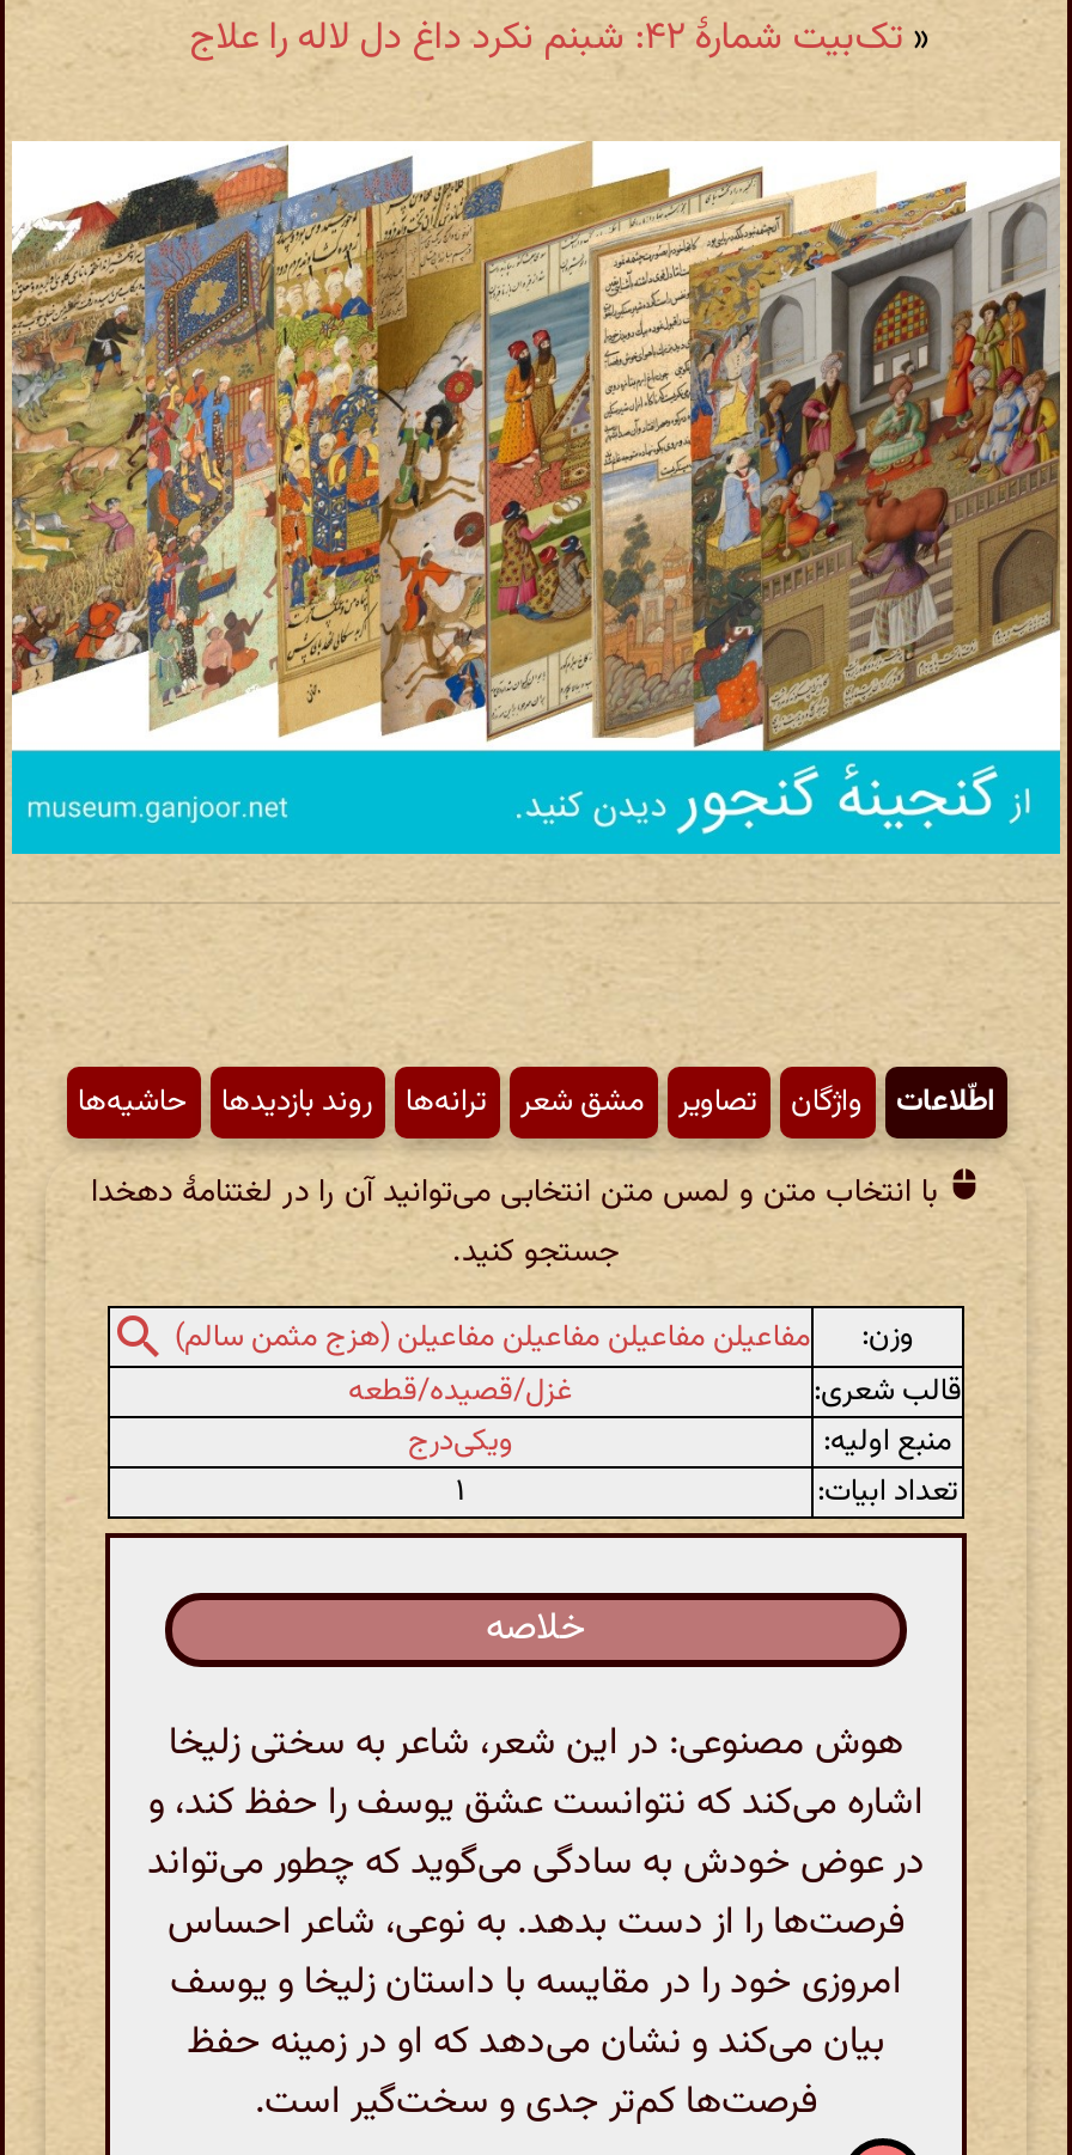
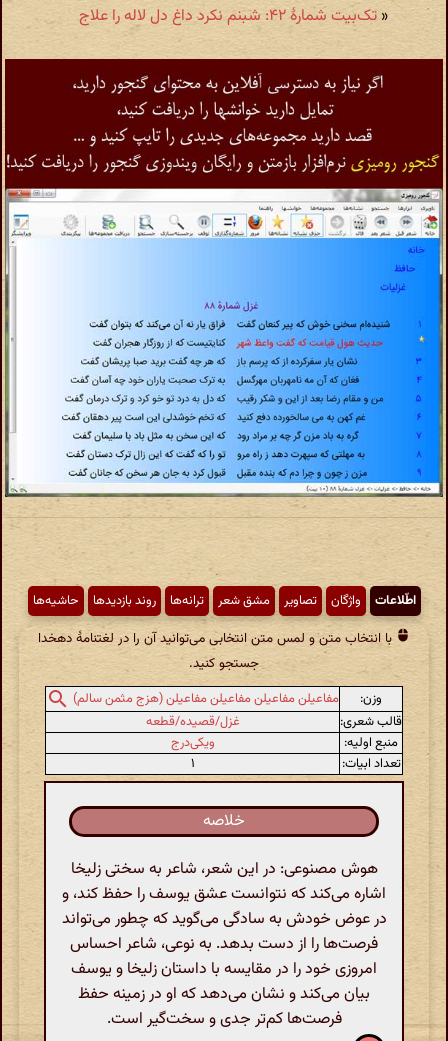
[10,139,1062,856] [image] -> [4,58,444,498] [image]

